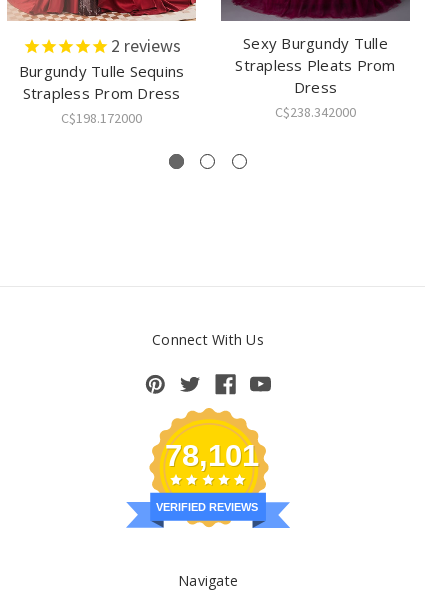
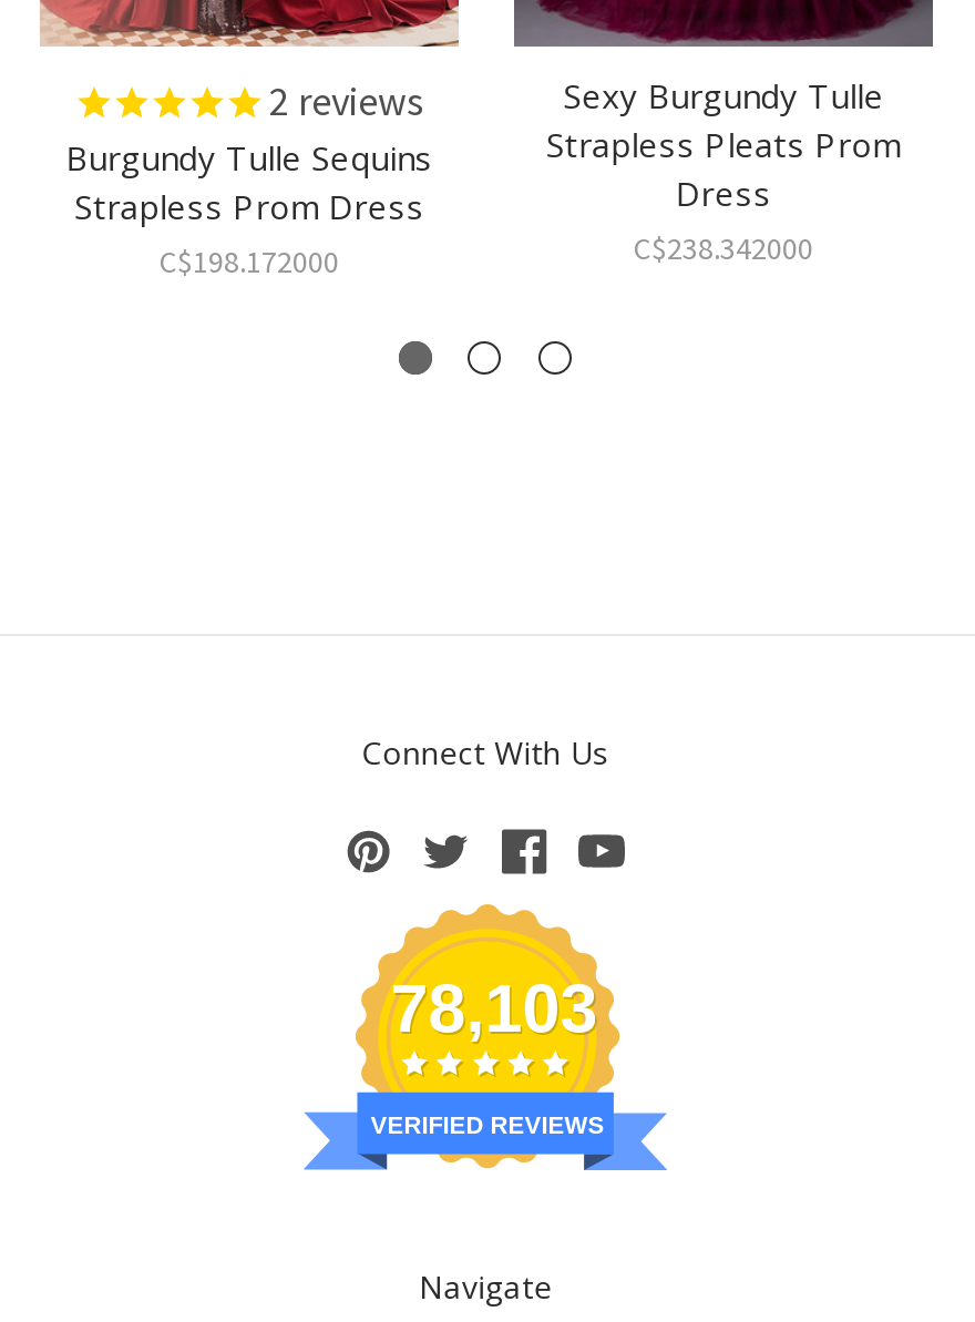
[165,438,259,473] 78,101 -> [389,971,597,1047] 78,103

